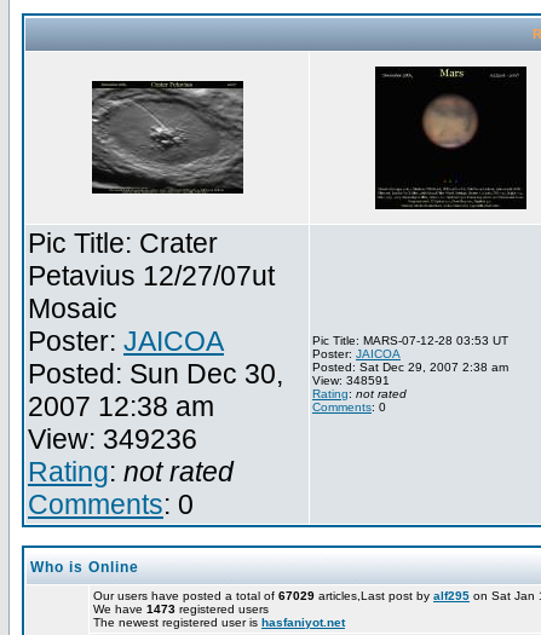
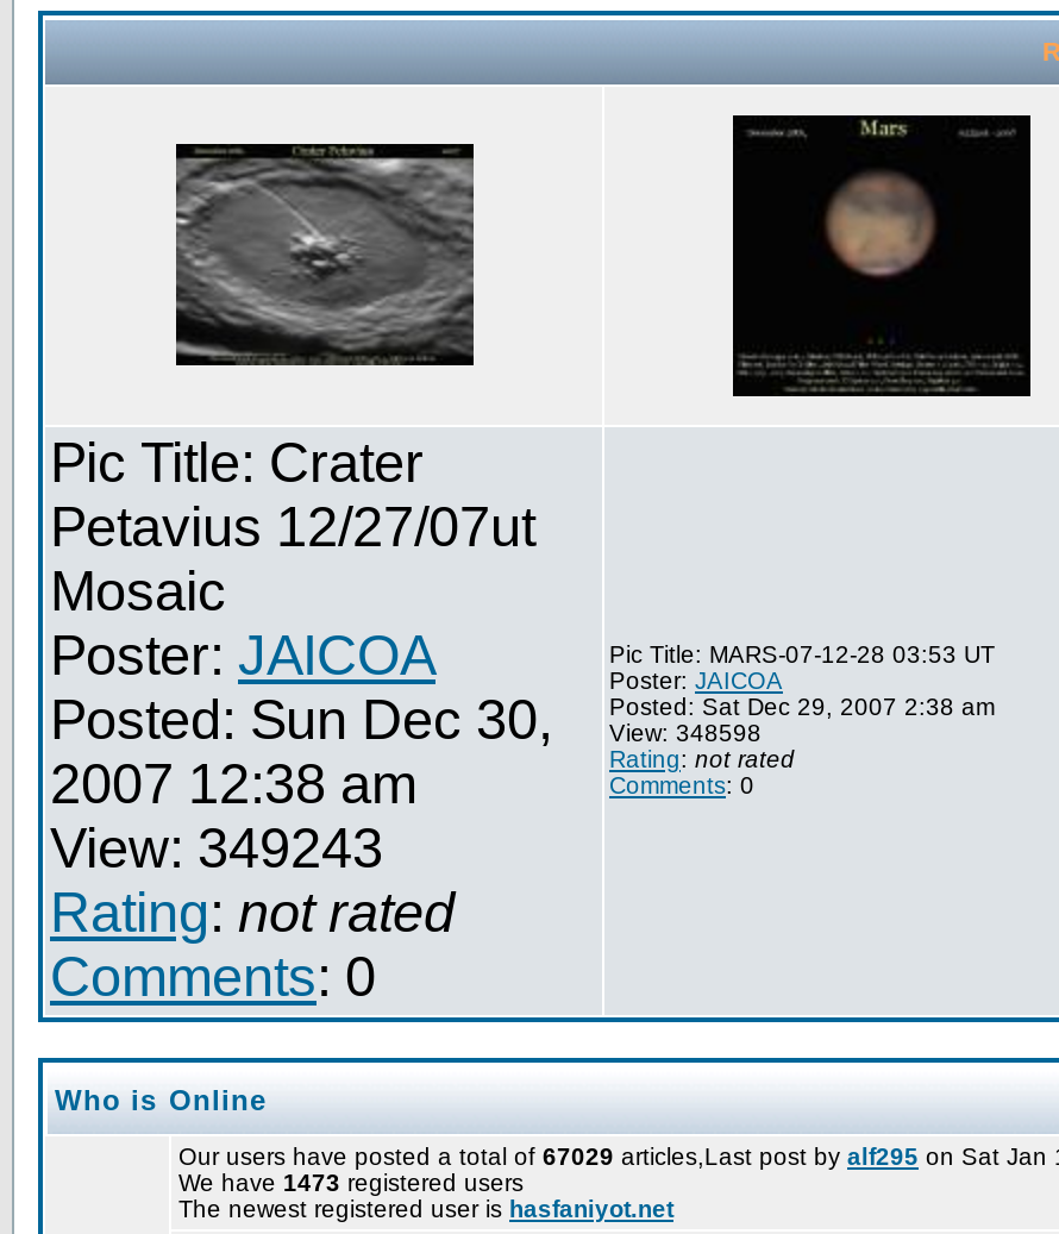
[312,374,390,387] View: 348591 -> [609,720,762,746] View: 348598
[28,423,197,455] View: 349236 -> [50,818,383,879] View: 349243

